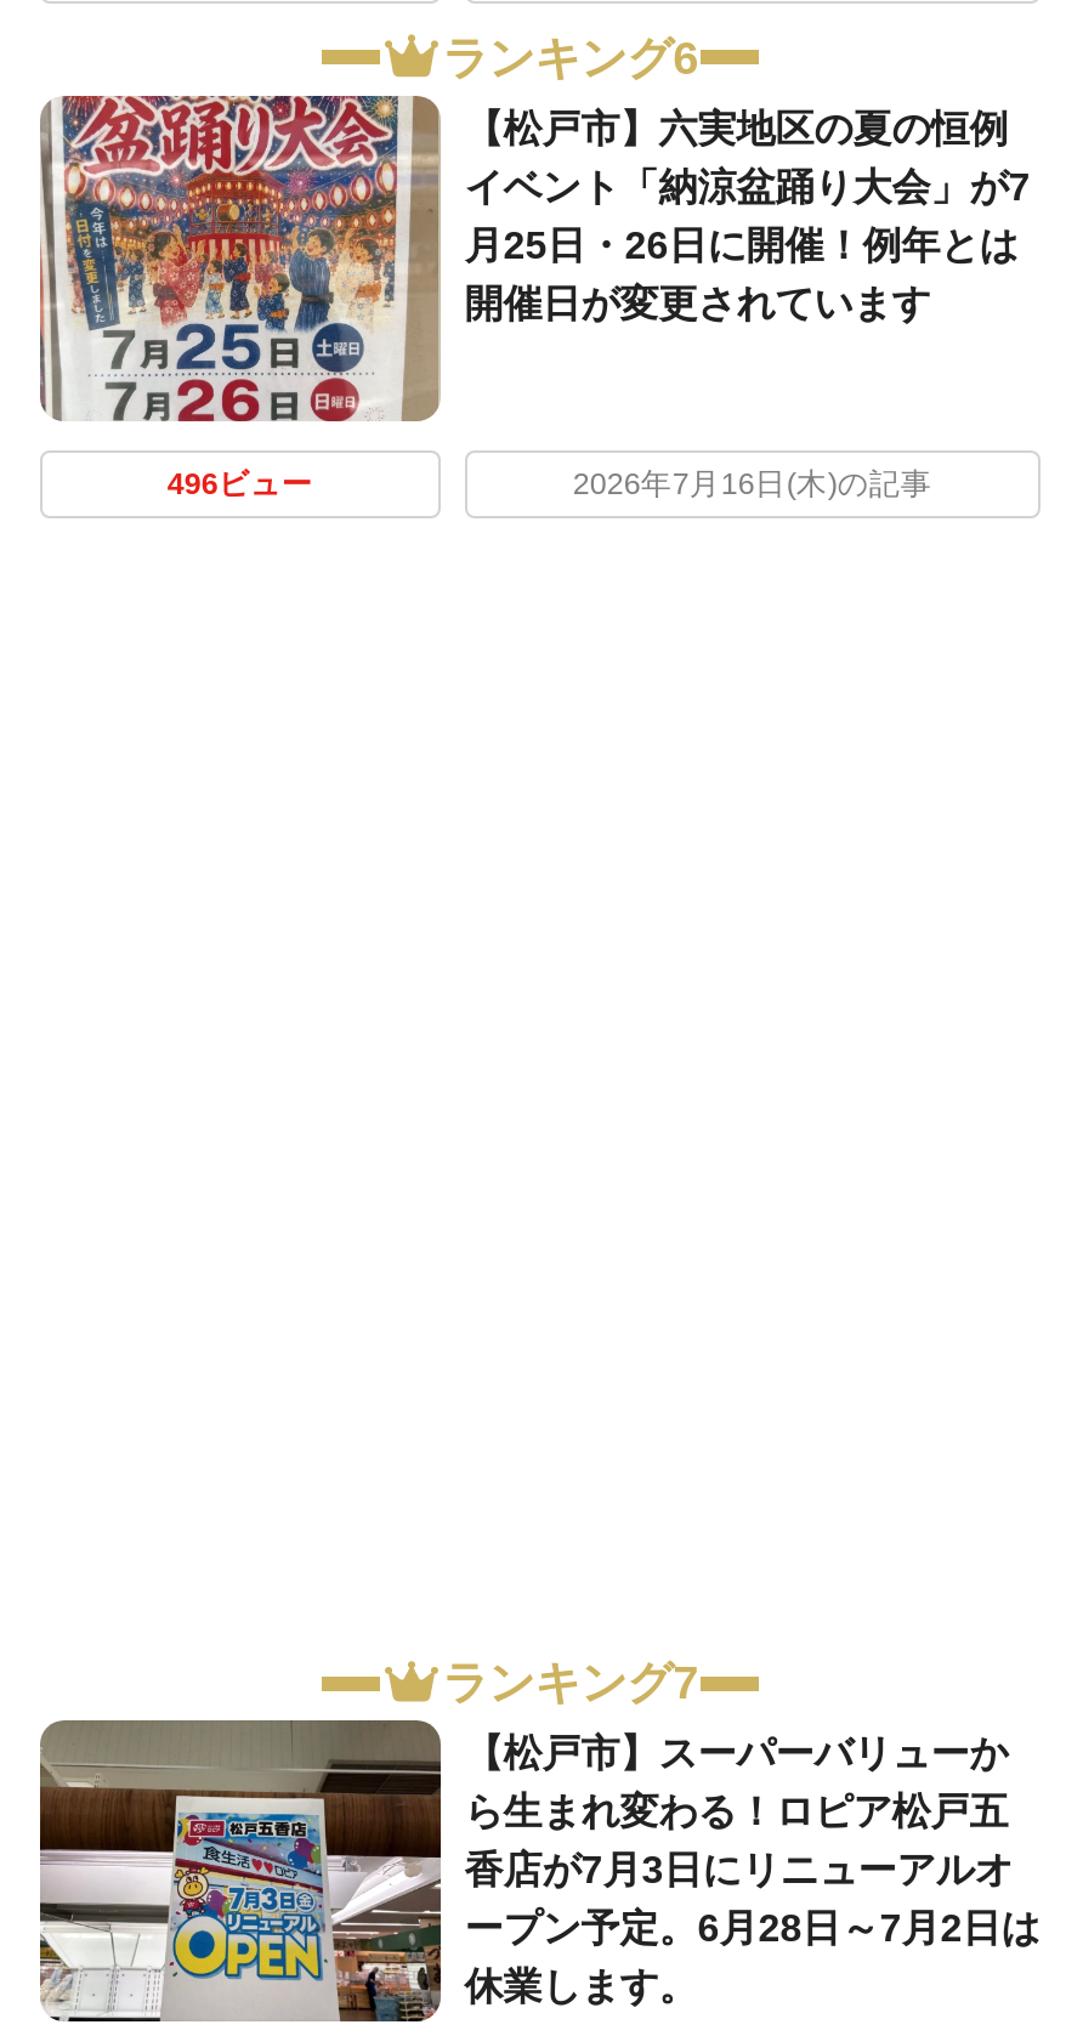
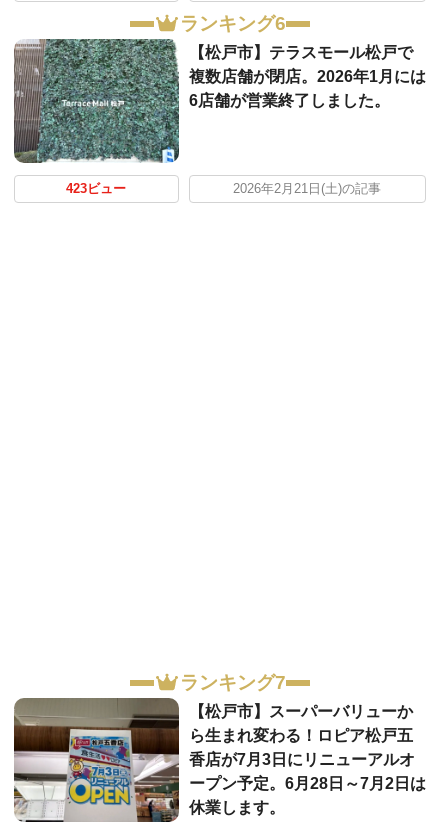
[38,95,1030,422] [image] | 【松戸市】六実地区の夏の恒例 | イベント「納涼盆踊り大会」が7 | 月25日・26日に開催！例年とは | 開催日が変更されています -> [13,38,426,164] [image] | 【松戸市】テラスモール松戸で | 複数店舗が閉店。2026年1月には | 6店舗が営業終了しました。
[167,467,932,501] 496ビュー | 2026年7月16日(木)の記事 -> [66,182,381,196] 423ビュー | 2026年2月21日(土)の記事

